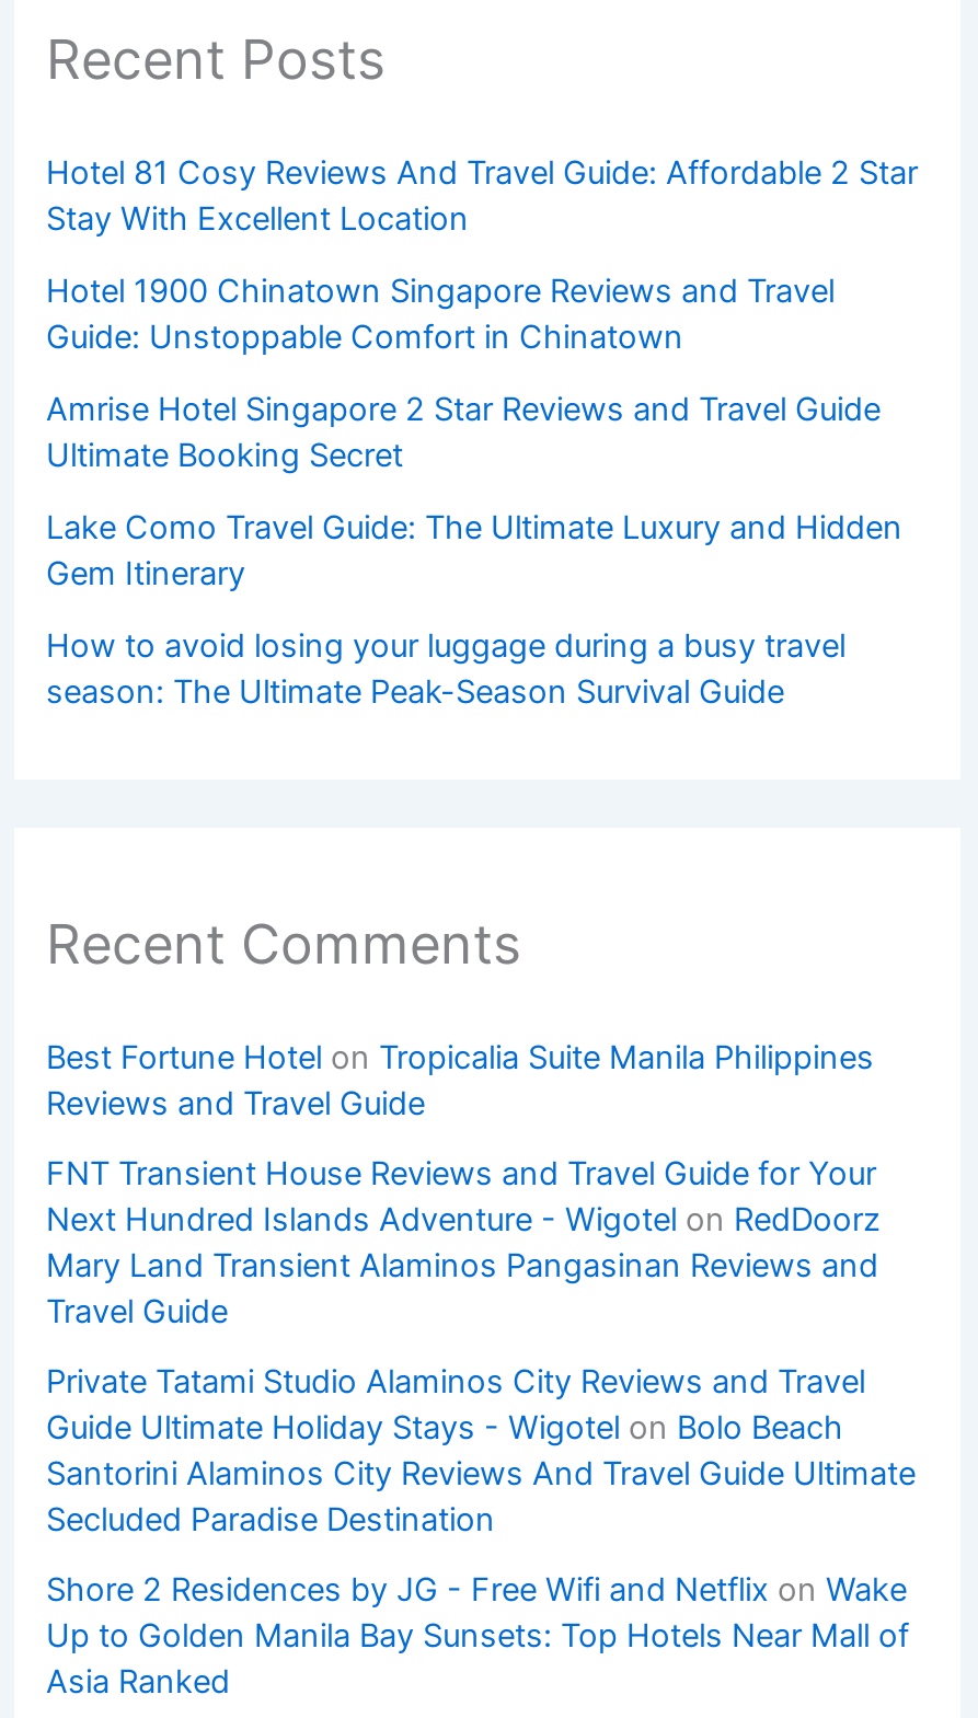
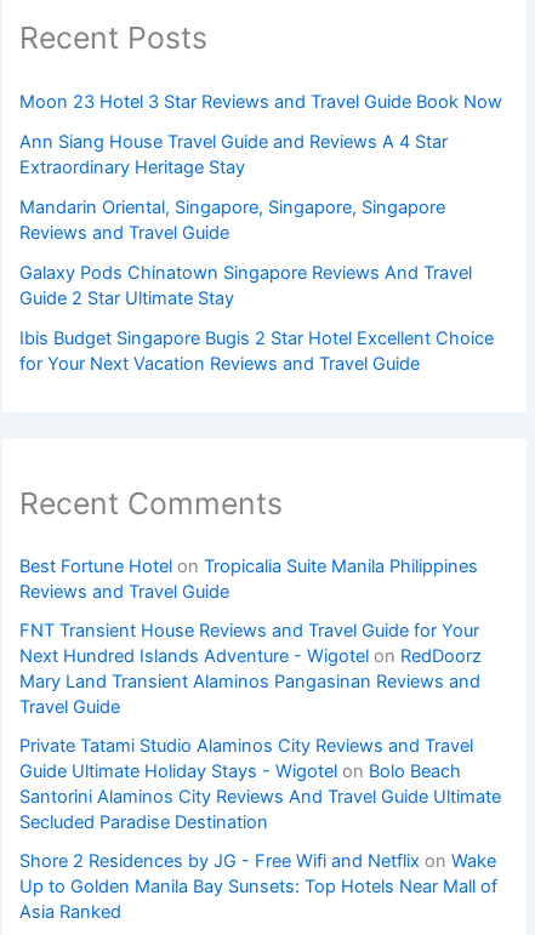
[46,153,918,238] Hotel 81 Cosy Reviews And Travel Guide: Affordable 2 Star | Stay With Excellent Location -> [20,91,503,113] Moon 23 Hotel 3 Star Reviews and Travel Guide Book Now
[46,271,835,357] Hotel 1900 Chinatown Singapore Reviews and Travel | Guide: Unstoppable Comfort in Chinatown -> [20,131,448,178] Ann Siang House Travel Guide and Reviews A 4 Star | Extraordinary Heritage Stay
[46,389,881,475] Amrise Hotel Singapore 2 Star Reviews and Travel Guide | Ultimate Booking Secret -> [20,196,446,244] Mandarin Oriental, Singapore, Singapore, Singapore | Reviews and Travel Guide
[46,508,902,593] Lake Como Travel Guide: The Ultimate Luxury and Hidden | Gem Itinerary -> [20,262,473,309] Galaxy Pods Chinatown Singapore Reviews And Travel | Guide 2 Star Ultimate Stay
[46,626,845,711] How to avoid losing your luggage during a busy travel | season: The Ultimate Peak-Season Survival Guide -> [20,327,494,374] Ibis Budget Singapore Bugis 2 Star Hotel Excellent Choice | for Your Next Vacation Reviews and Travel Guide

